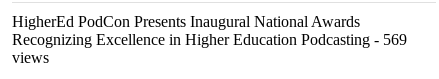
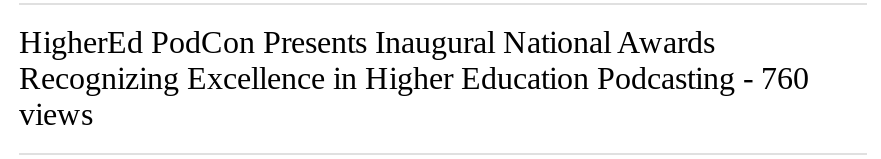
[12,31,407,48] Recognizing Excellence in Higher Education Podcasting - 569 -> [19,61,809,95] Recognizing Excellence in Higher Education Podcasting - 760

